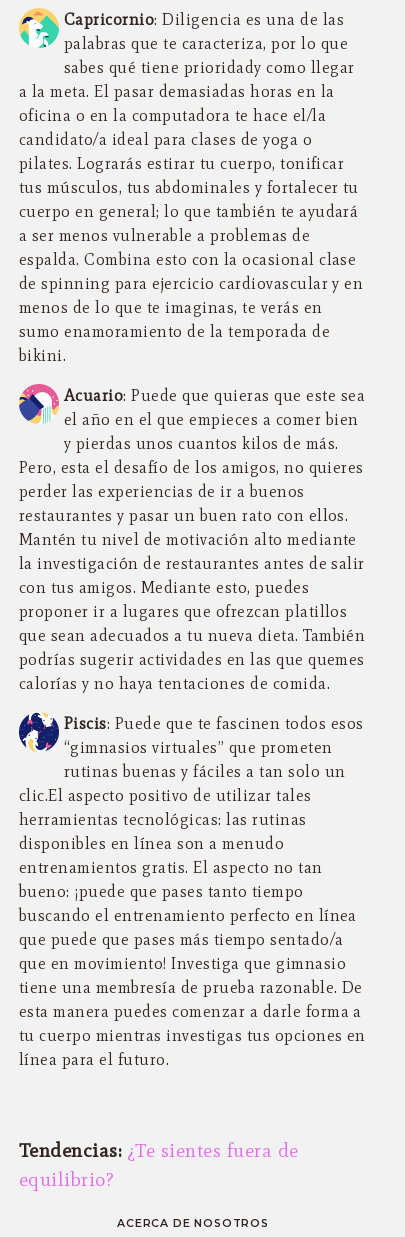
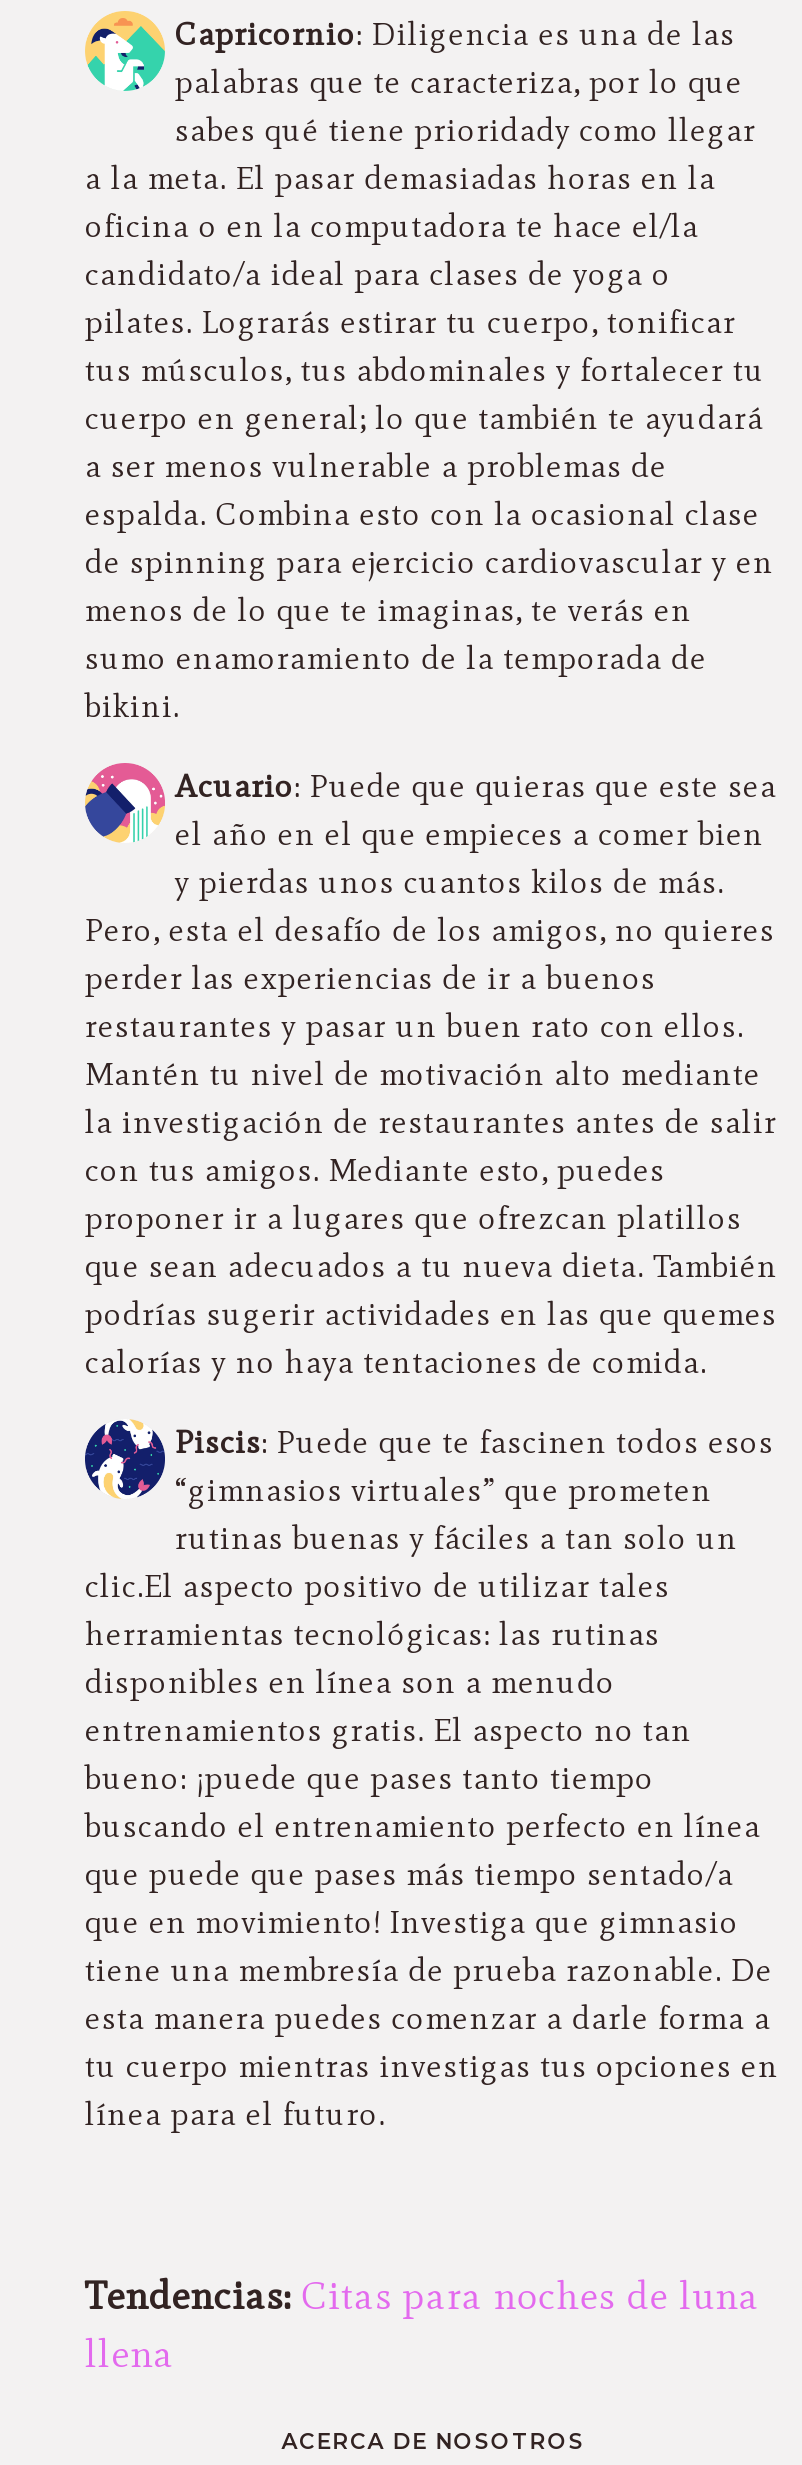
[19,1138,299,1191] Tendencias: ¿Te sientes fuera de | equilibrio? -> [85,2271,759,2377] Tendencias: Citas para noches de luna | llena

